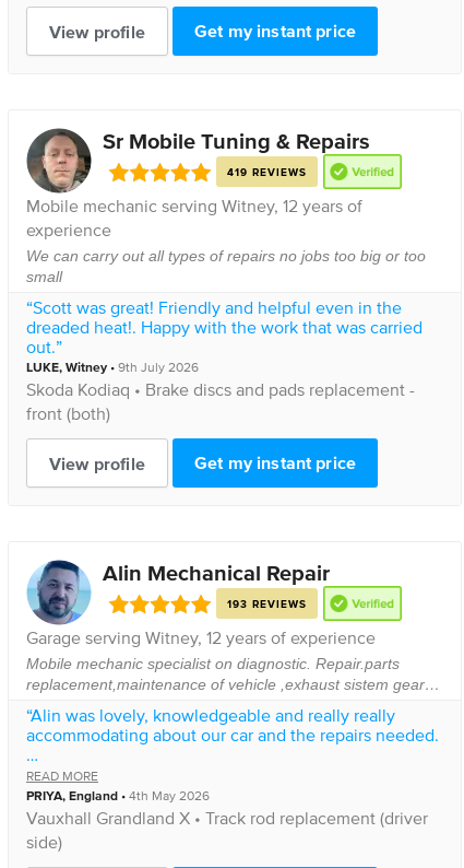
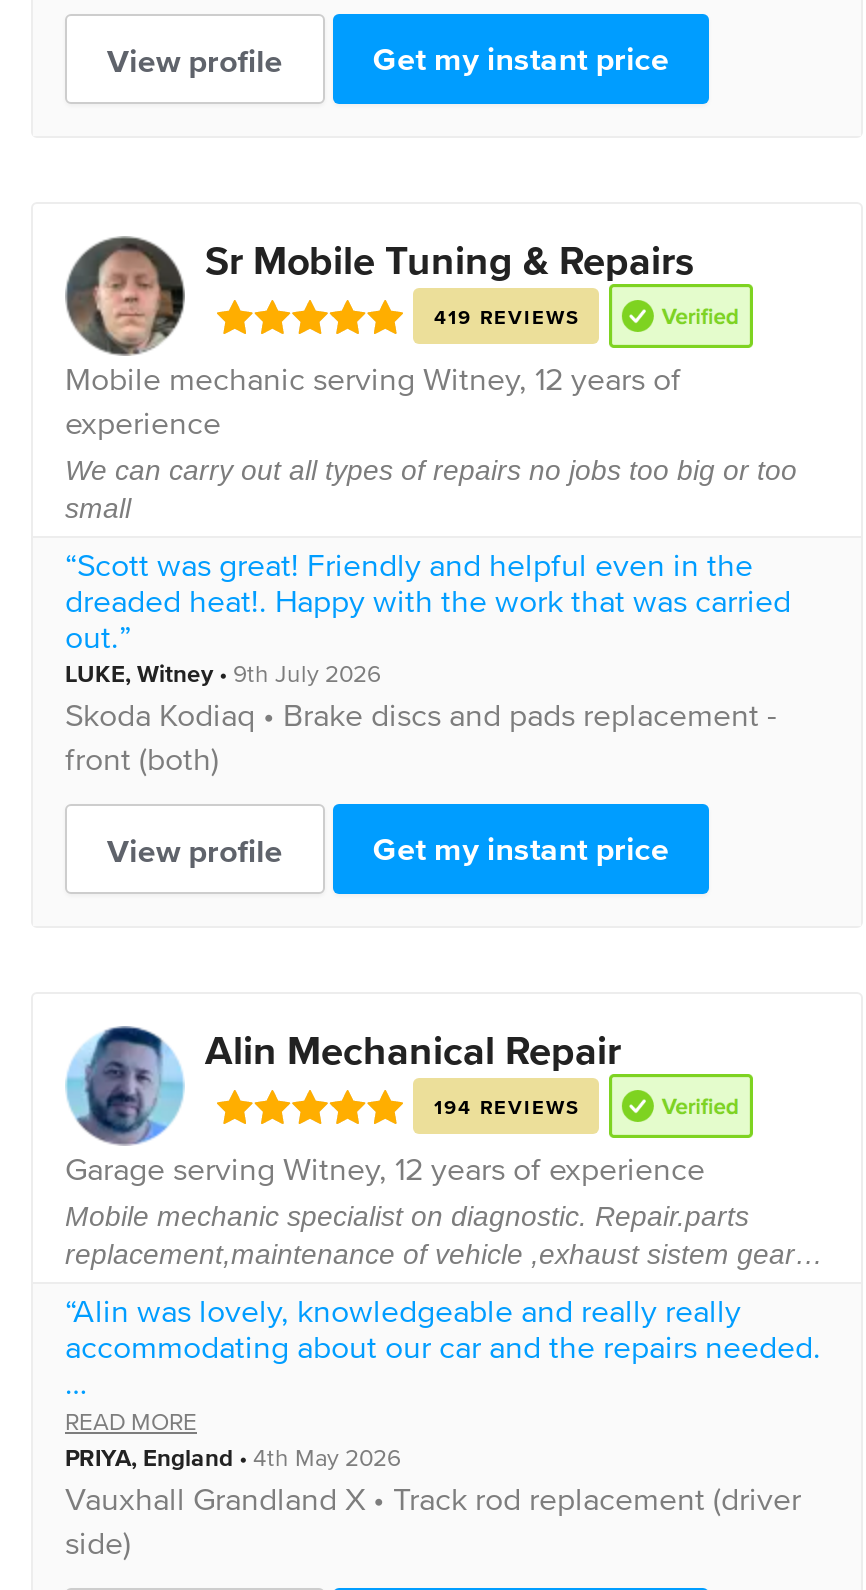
[228,598,307,610] 193 REVIEWS -> [434,1096,580,1118] 194 REVIEWS

